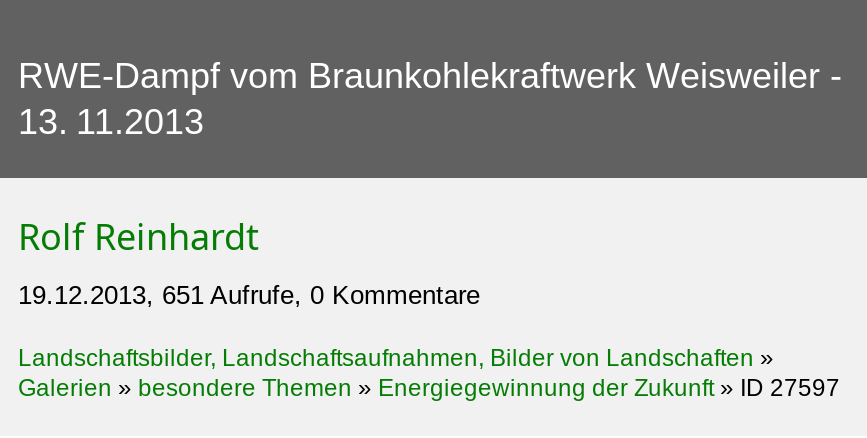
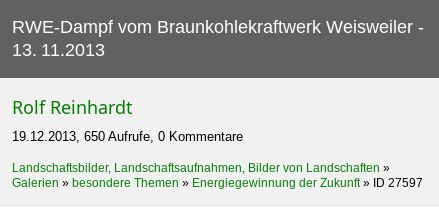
[18,281,480,311] 19.12.2013, 651 Aufrufe, 0 Kommentare -> [12,129,243,144] 19.12.2013, 650 Aufrufe, 0 Kommentare

